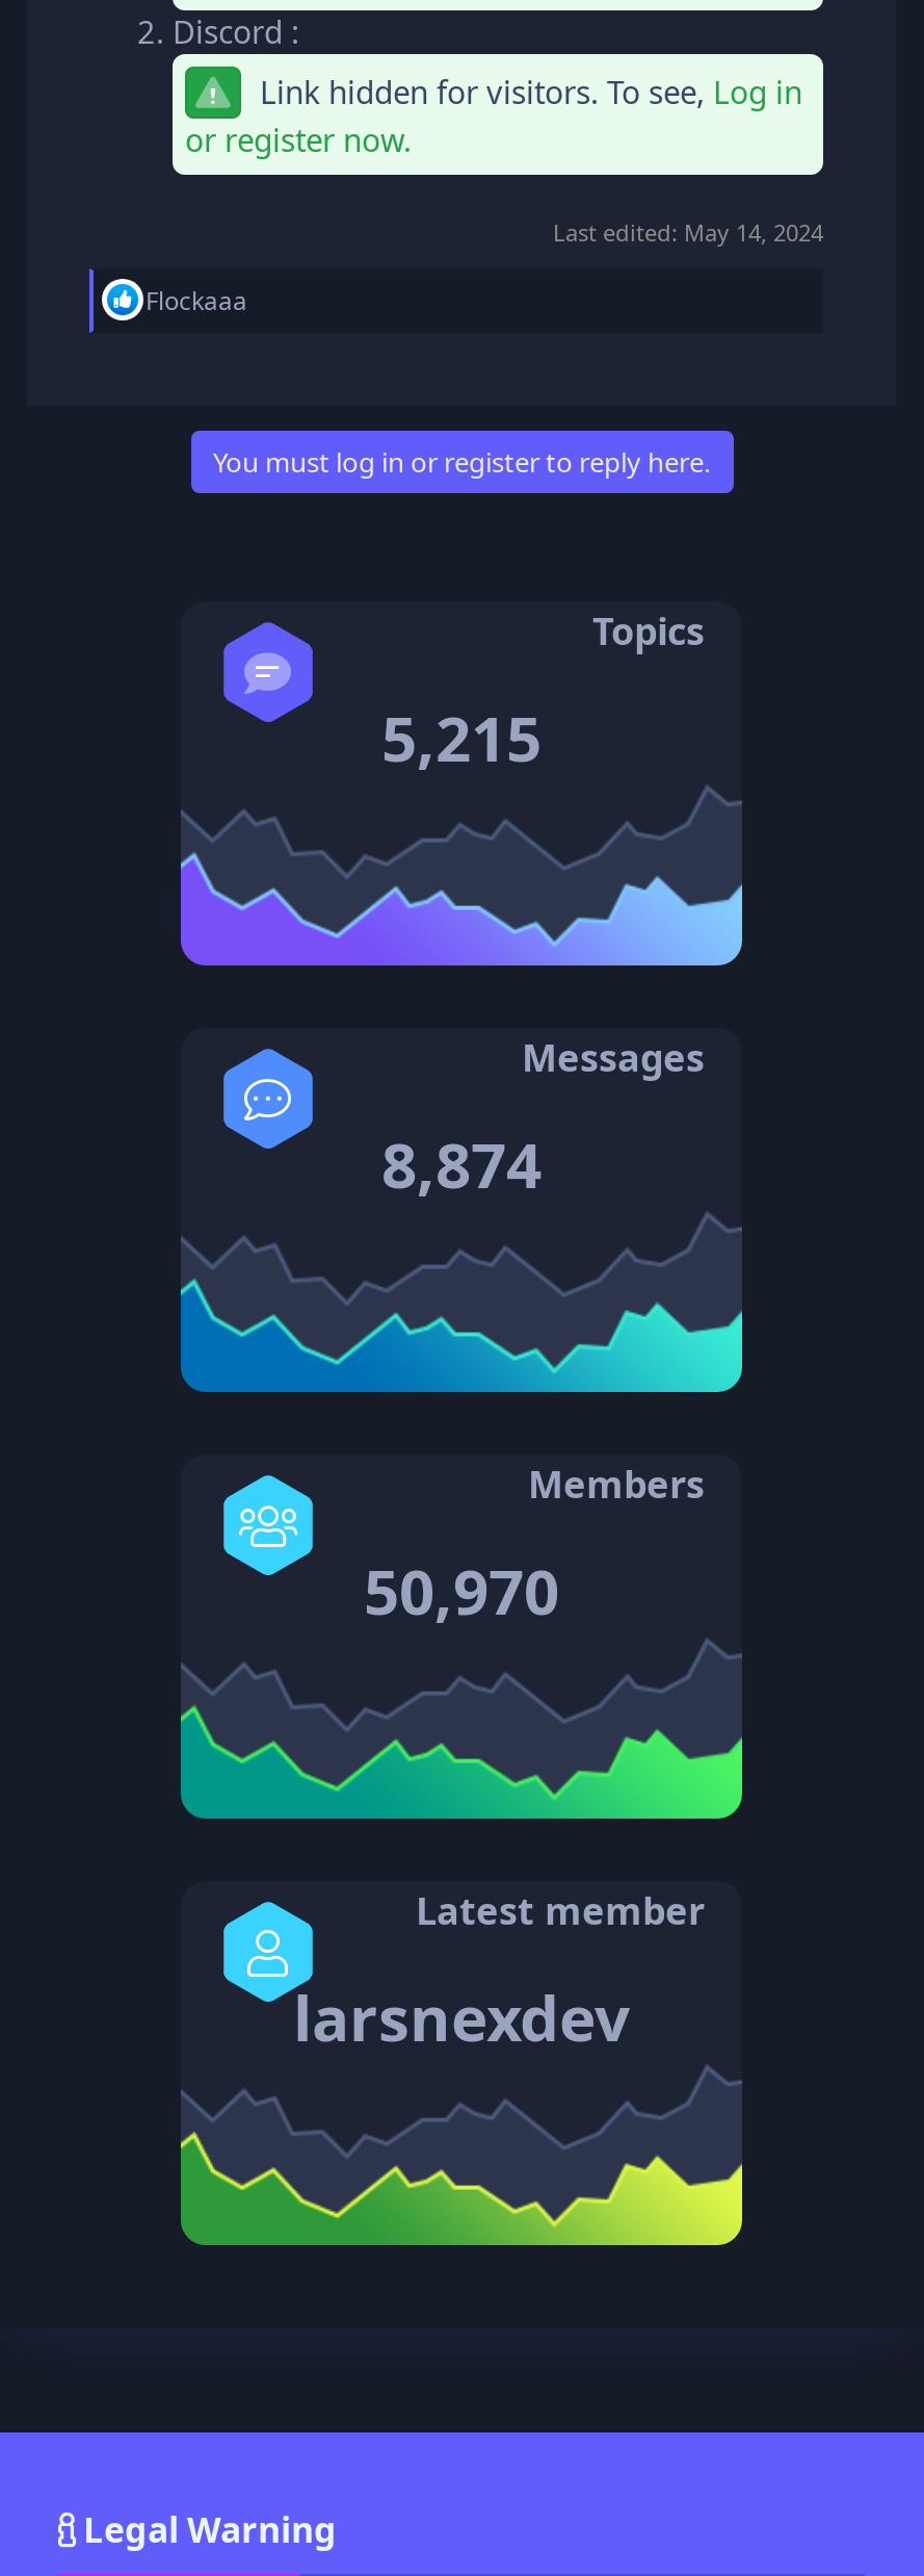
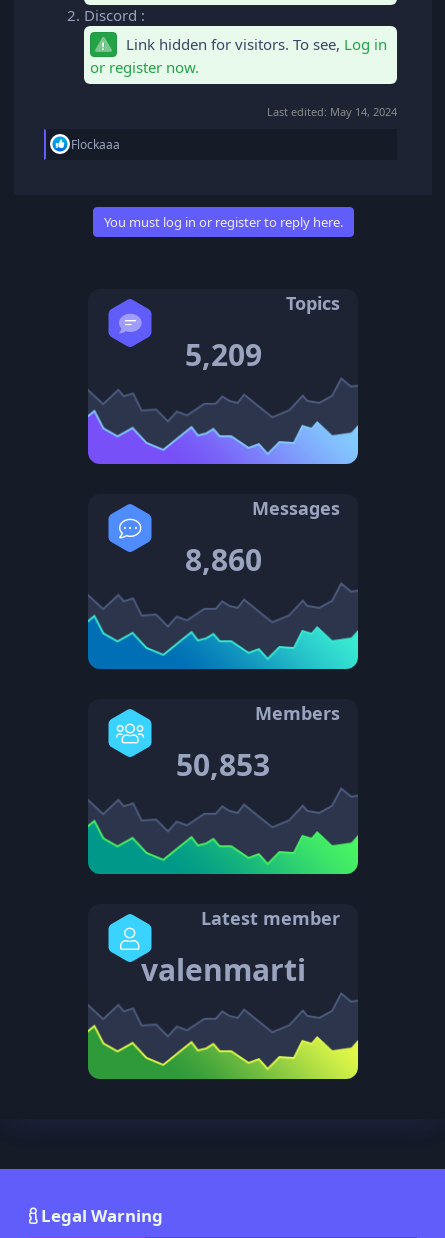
[381,695,542,780] 5,215 -> [184,334,261,375] 5,209
[381,1122,542,1207] 8,874 -> [184,539,261,580] 8,860
[364,1548,559,1634] 50,970 -> [176,744,270,785] 50,853
[293,1975,630,2060] larsnexdev -> [140,949,305,990] valenmarti

